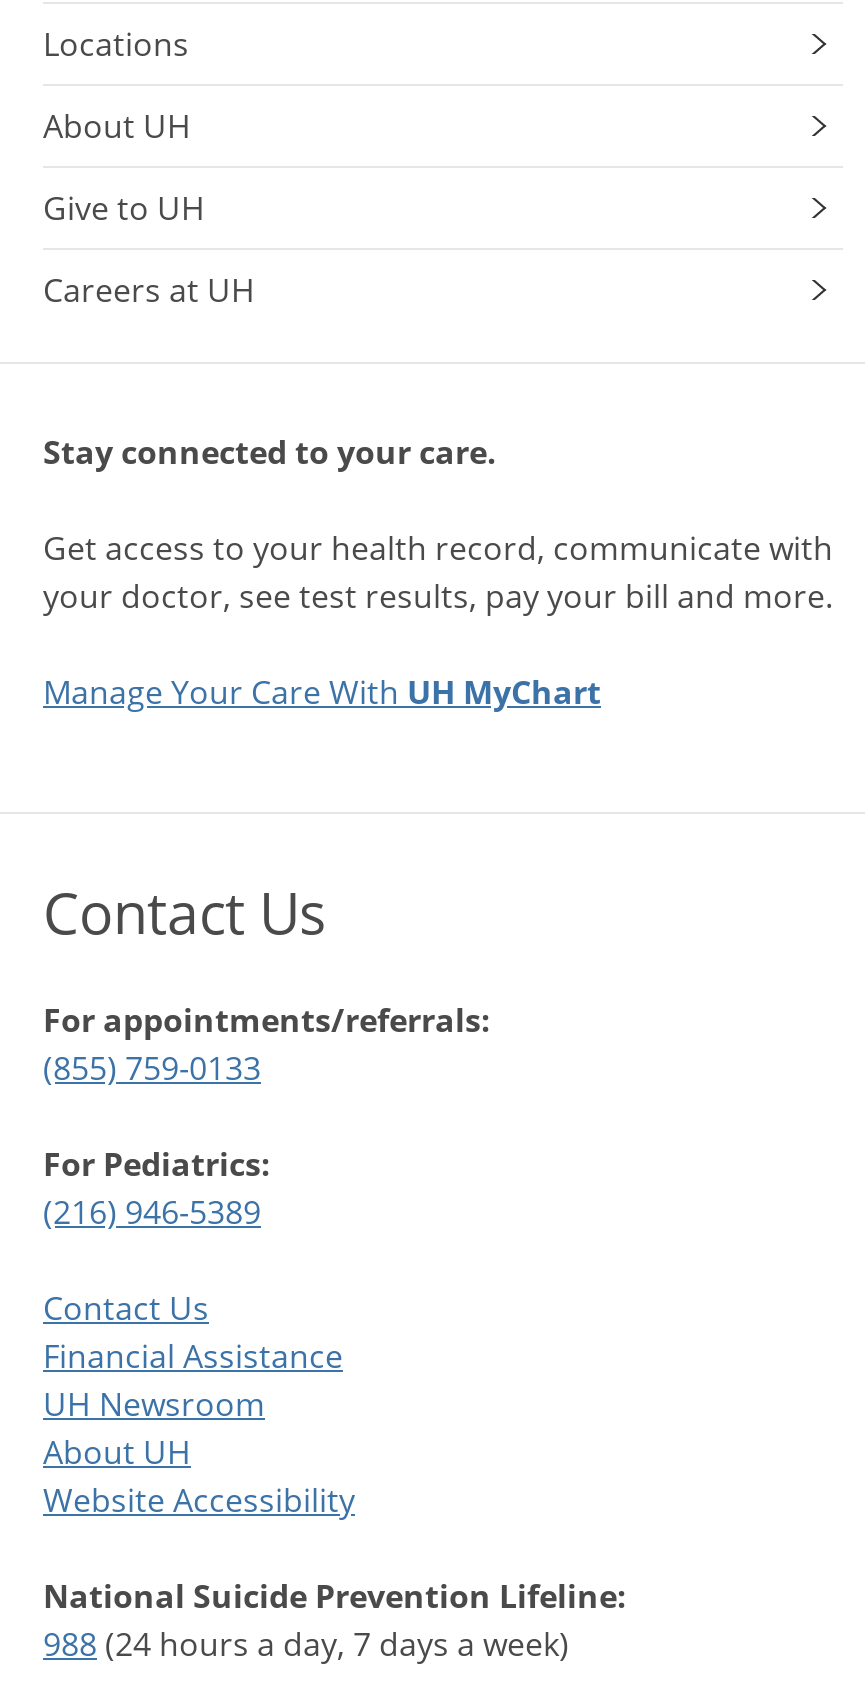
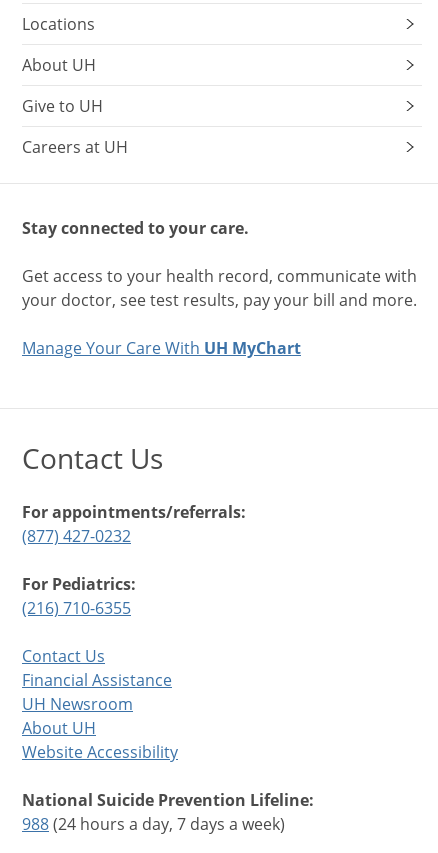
[43,1046,261,1088] (855) 759-0133 -> [22,525,131,546] (877) 427-0232
[43,1190,261,1232] (216) 946-5389 -> [22,597,131,618] (216) 710-6355

